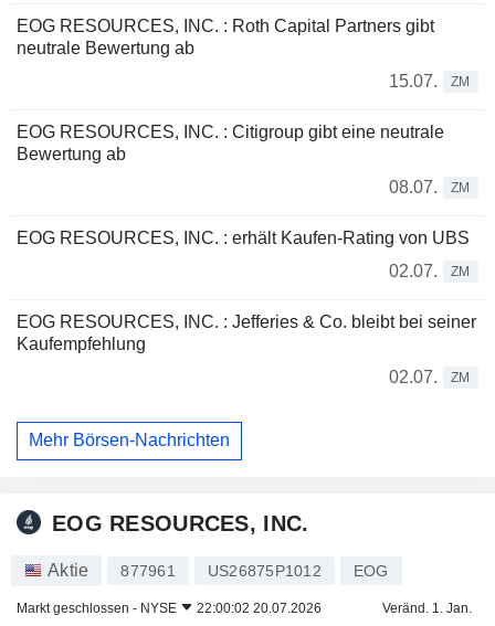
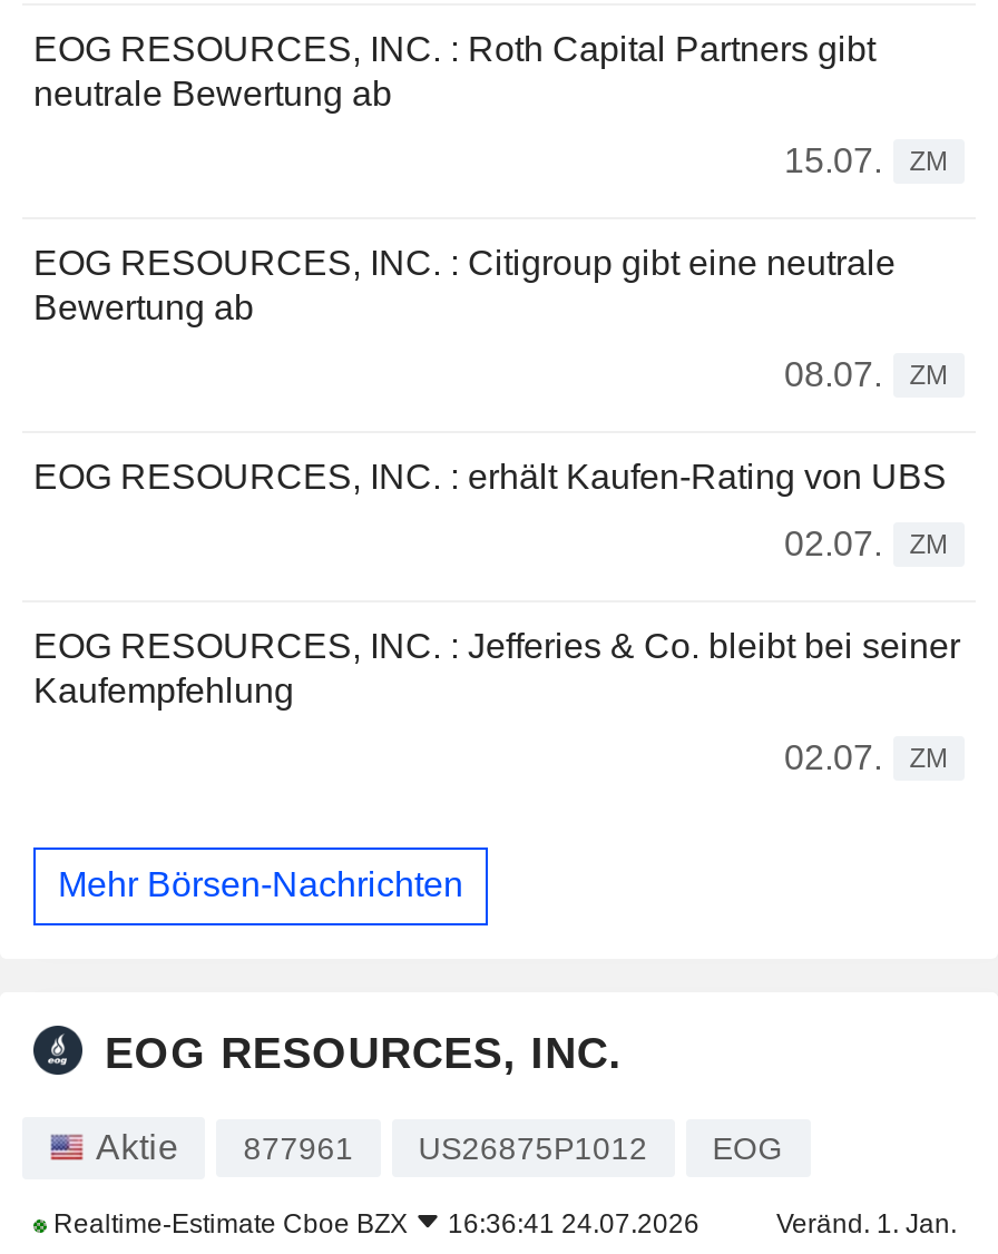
[17,600,322,616] Markt geschlossen - NYSE | 22:00:02 20.07.2026 -> [47,1208,699,1239] Realtime-Estimate Cboe BZX | 16:36:41 24.07.2026

